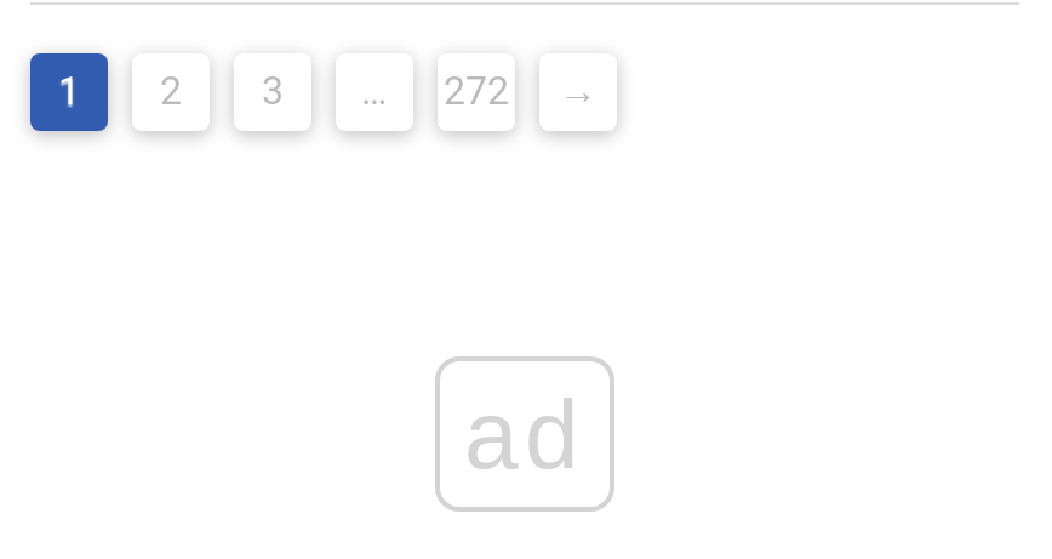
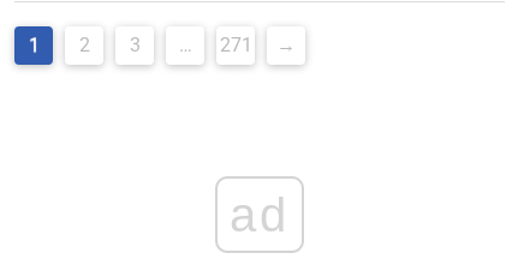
[444,68,509,114] 272 -> [219,34,252,56] 271

